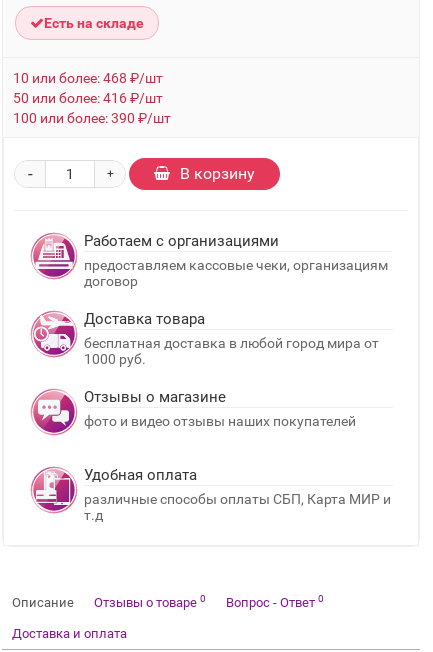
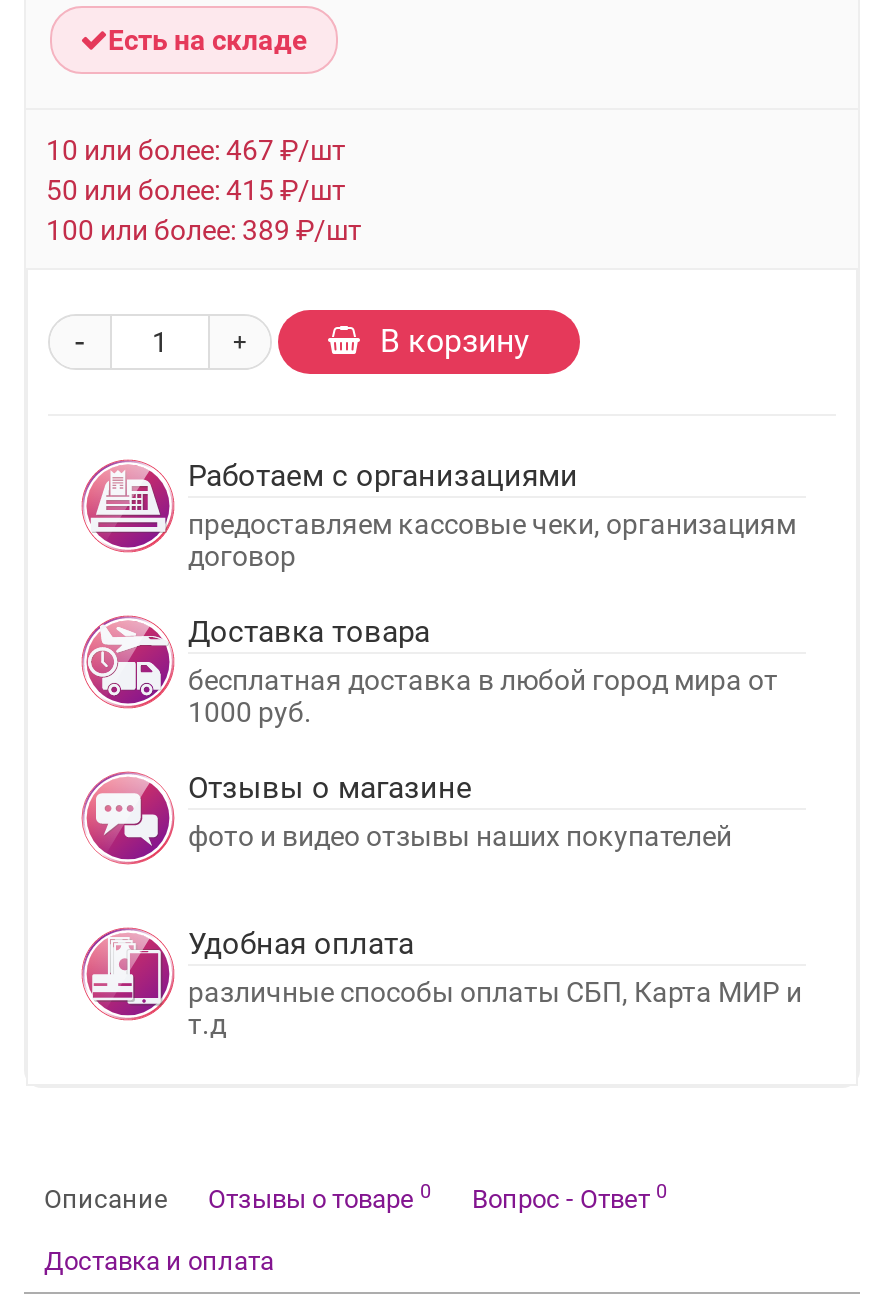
[13,70,163,86] 10 или более: 468 ₽/шт -> [46,134,346,166] 10 или более: 467 ₽/шт
[13,90,163,106] 50 или более: 416 ₽/шт -> [46,174,346,206] 50 или более: 415 ₽/шт
[13,110,171,126] 100 или более: 390 ₽/шт -> [46,214,362,246] 100 или более: 389 ₽/шт

